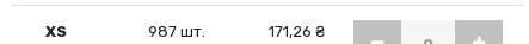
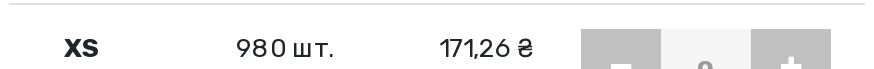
[148,23,205,40] 987 шт. -> [236,33,334,63] 980 шт.

